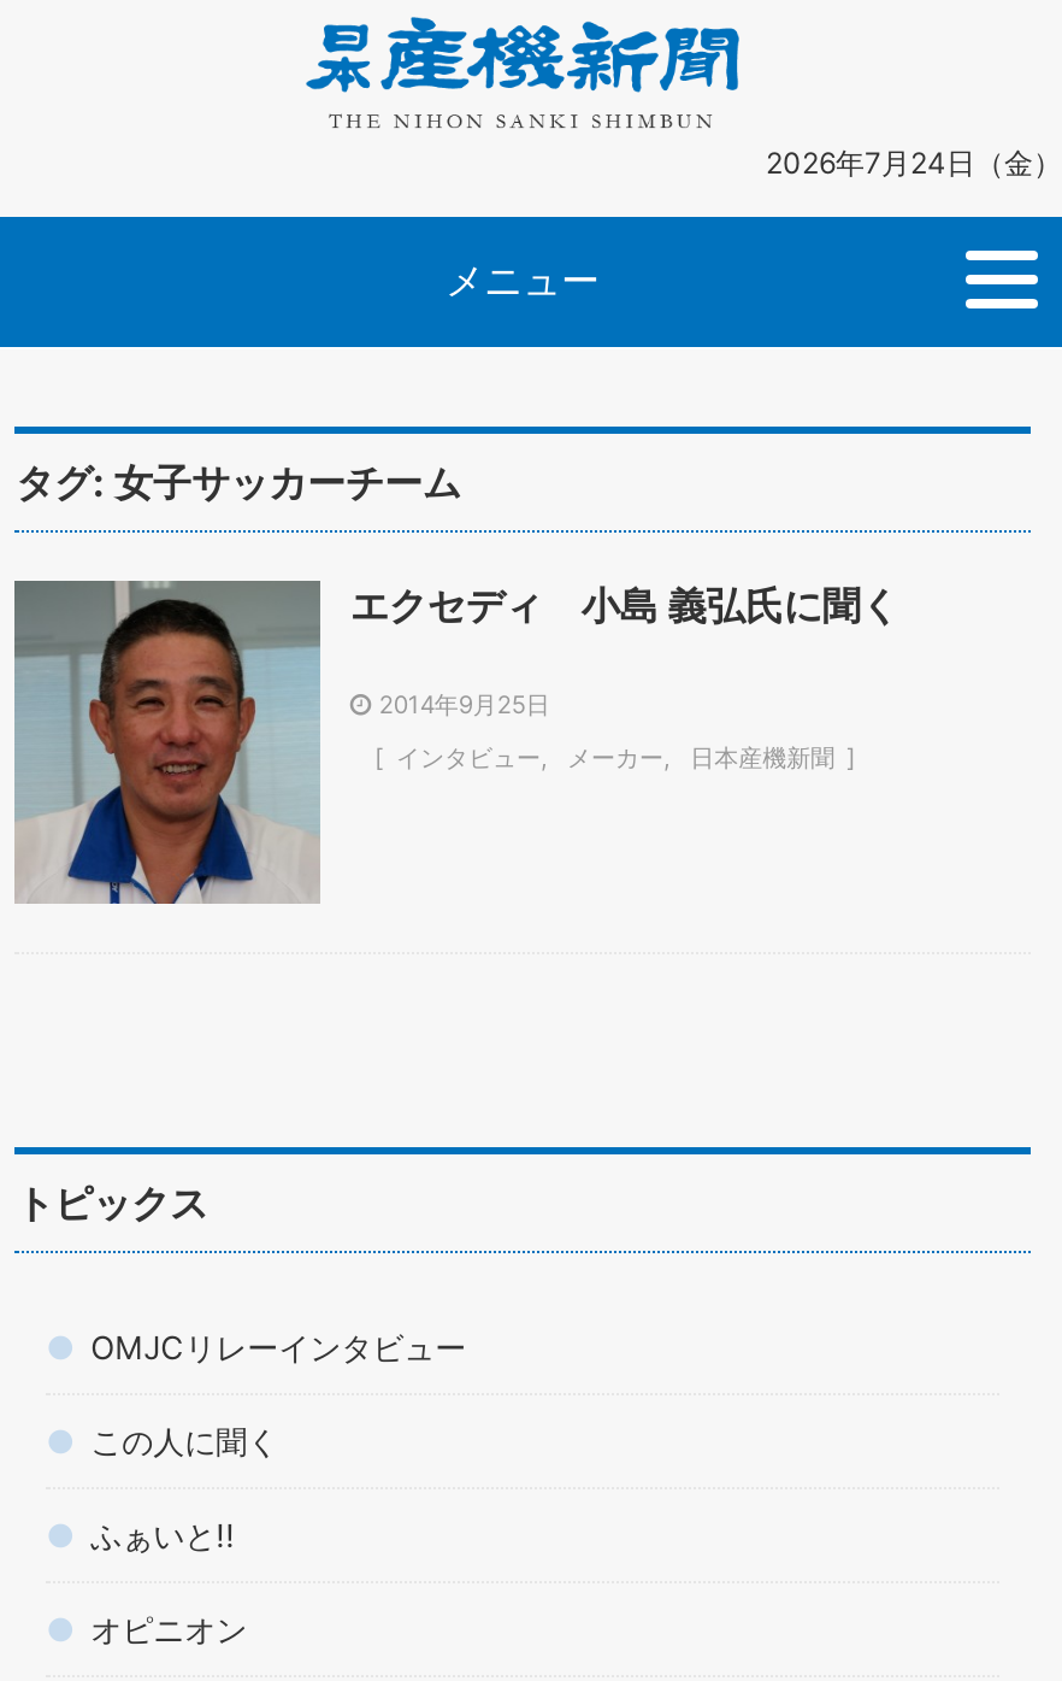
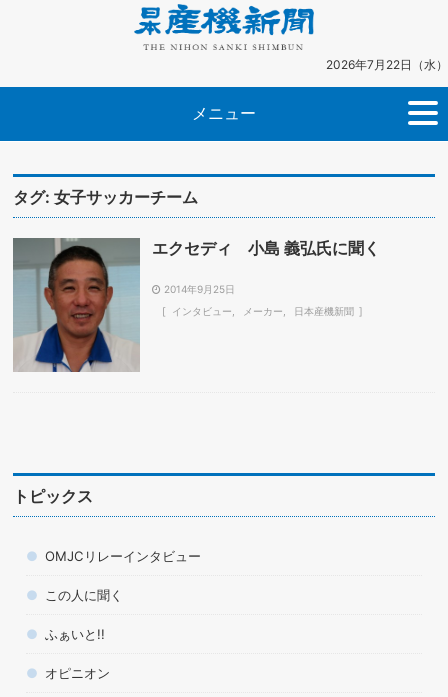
[766,144,1062,180] 2026年7月24日（金） -> [326,57,448,72] 2026年7月22日（水）

